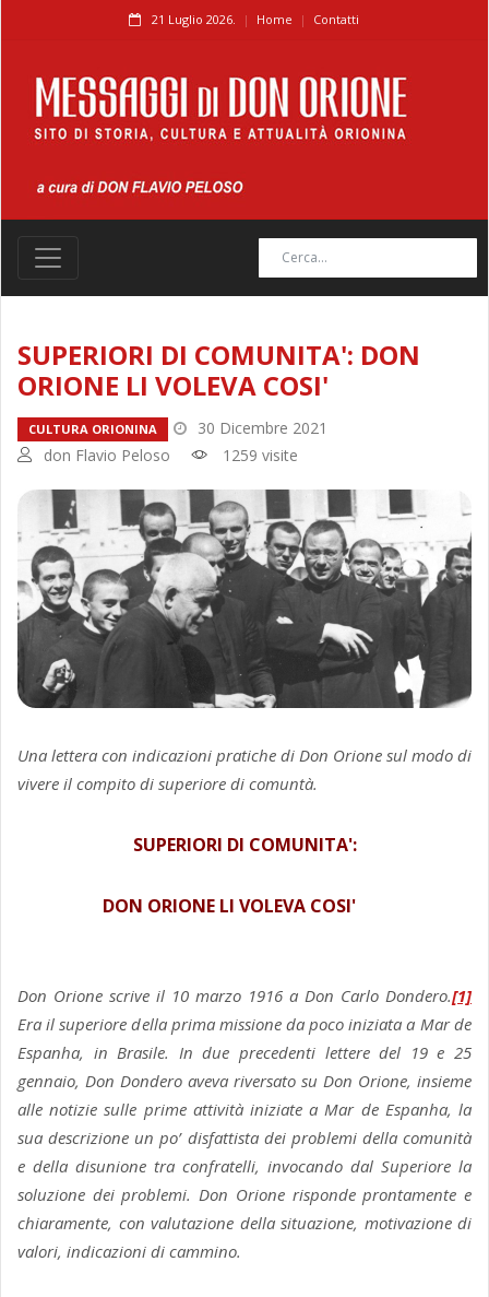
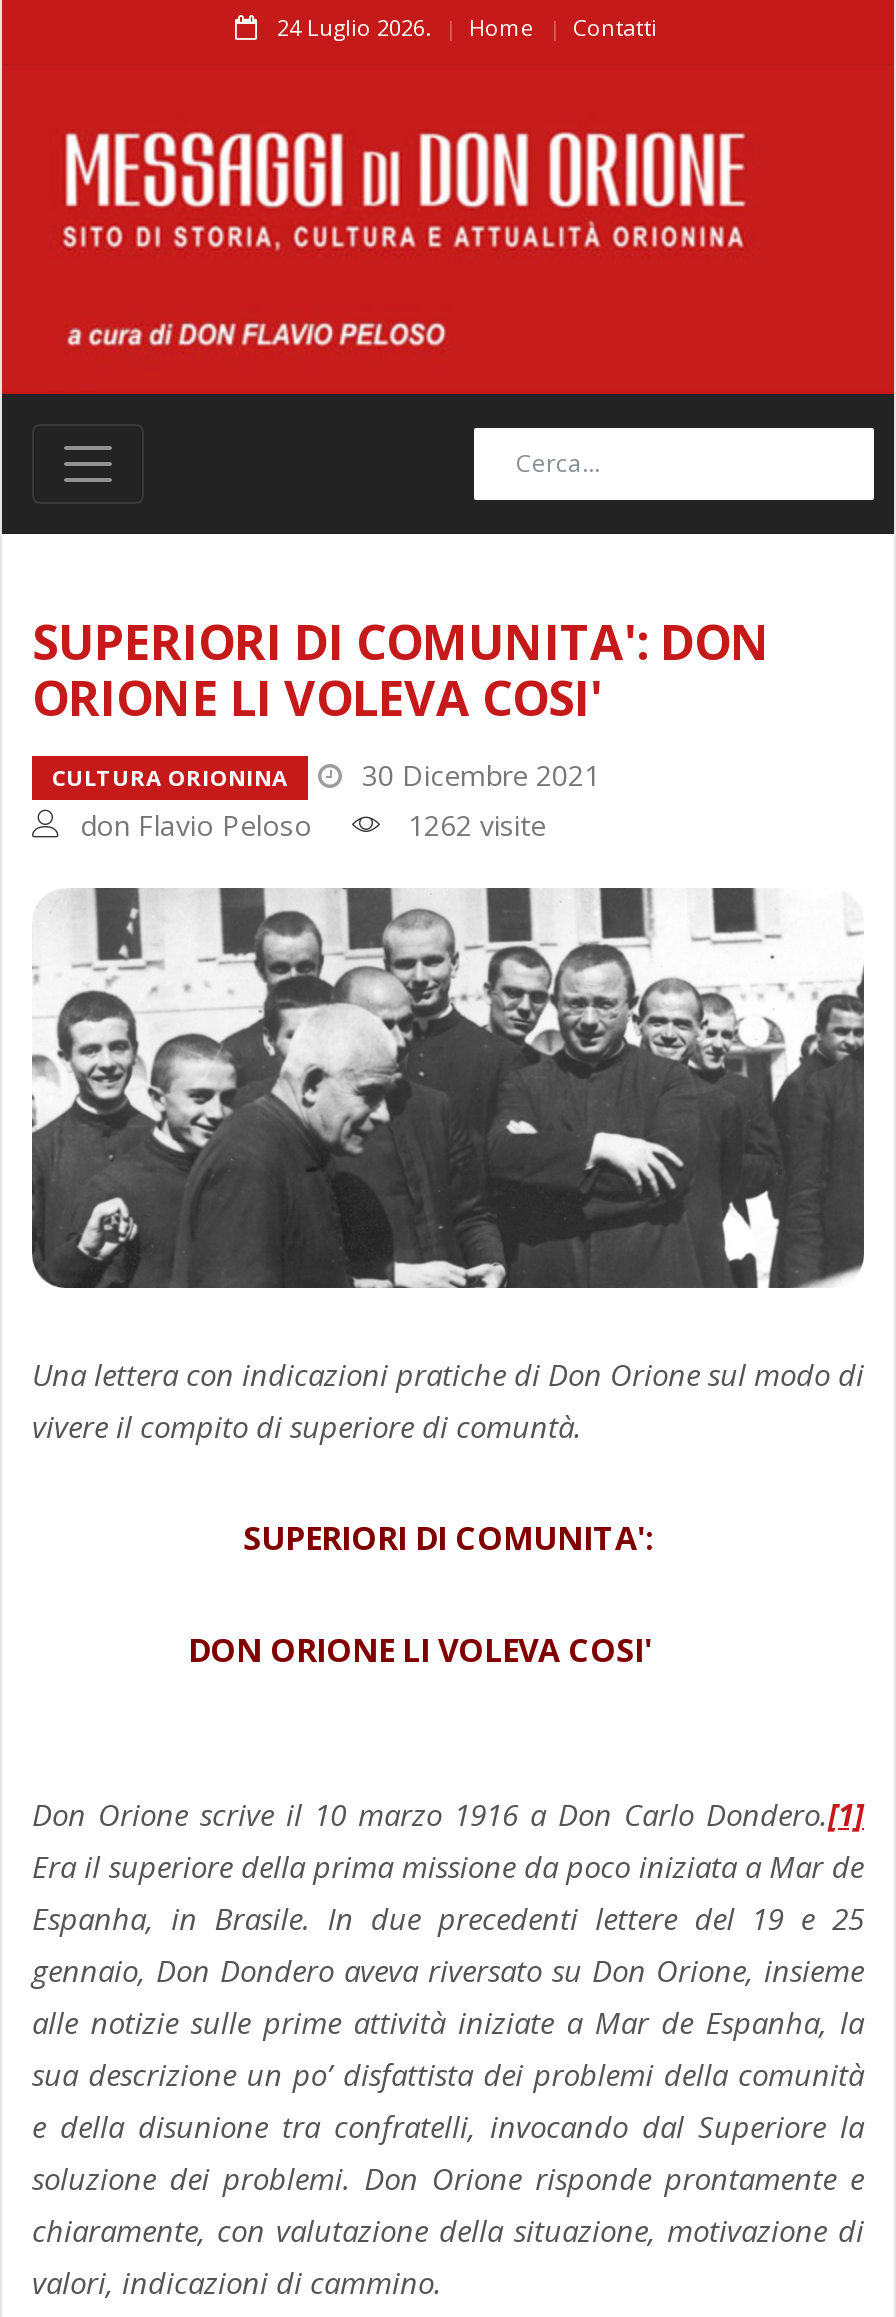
[151,11,359,27] 21 Luglio 2026. Home Contatti -> [277,12,657,42] 24 Luglio 2026. Home Contatti
[218,445,298,465] 1259 visite -> [400,806,546,844] 1262 visite

